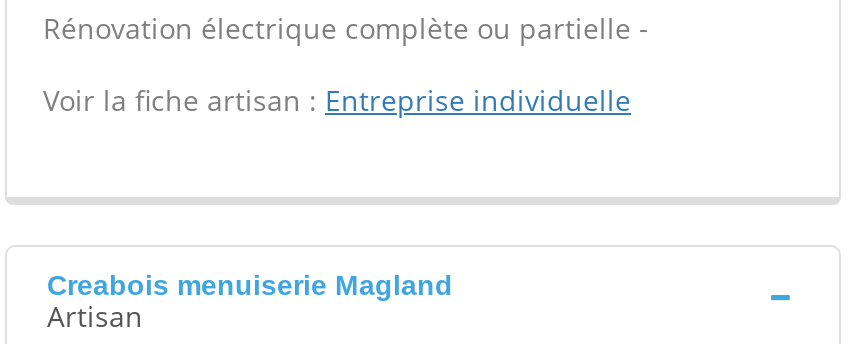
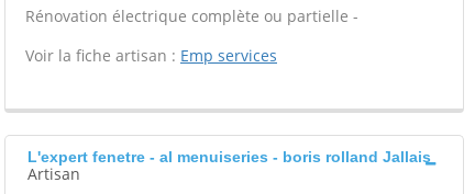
[43,81,631,119] Voir la fiche artisan : Entreprise individuelle -> [25,45,277,66] Voir la fiche artisan : Emp services
[47,269,453,301] Creabois menuiserie Magland -> [27,148,431,166] L'expert fenetre - al menuiseries - boris rolland Jallais

